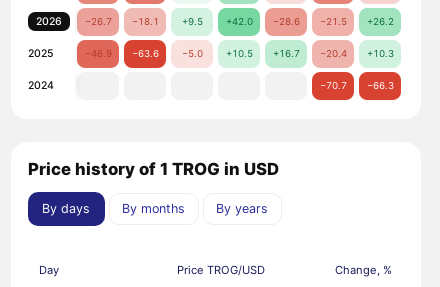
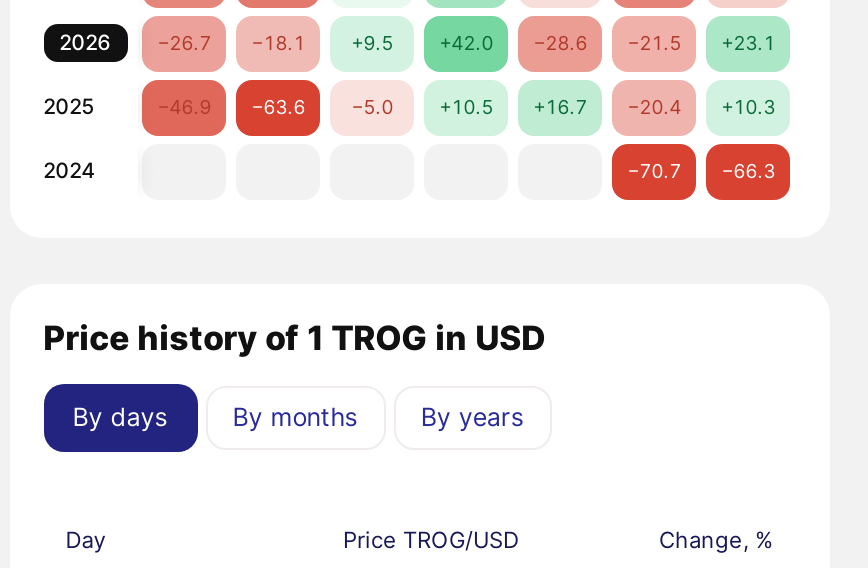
[367,16,394,27] +26.2 -> [721,31,775,53] +23.1

